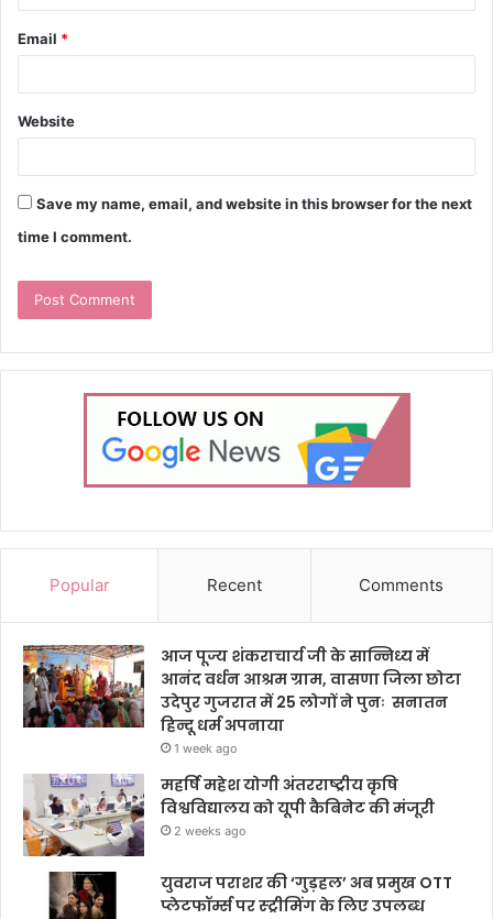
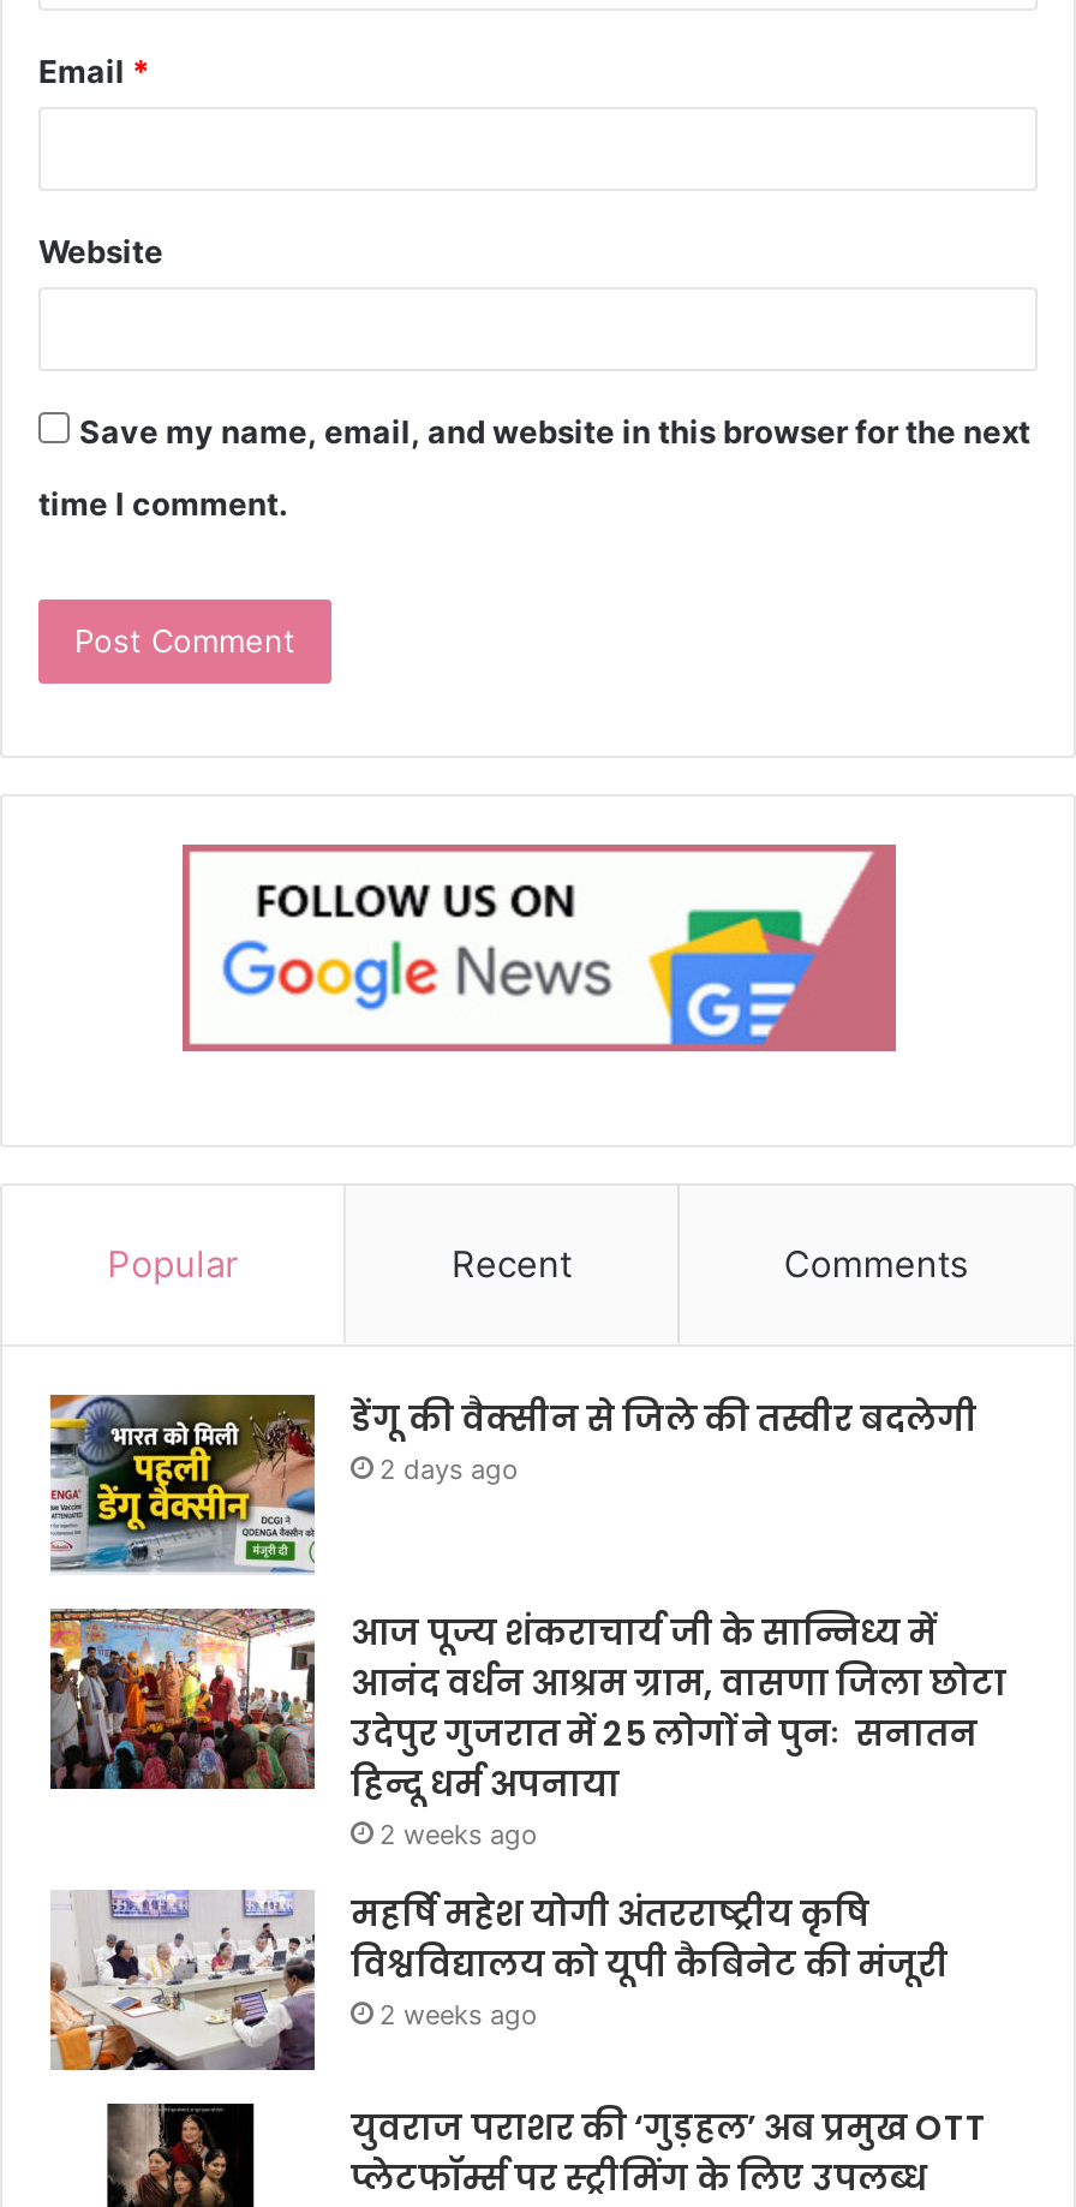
none -> [48,1392,978,1575] [image] | डेंगू की वैक्सीन से जिले की तस्वीर बदलेगी | 2 days ago
[174,741,238,756] 1 week ago -> [379,1818,538,1851] 2 weeks ago

